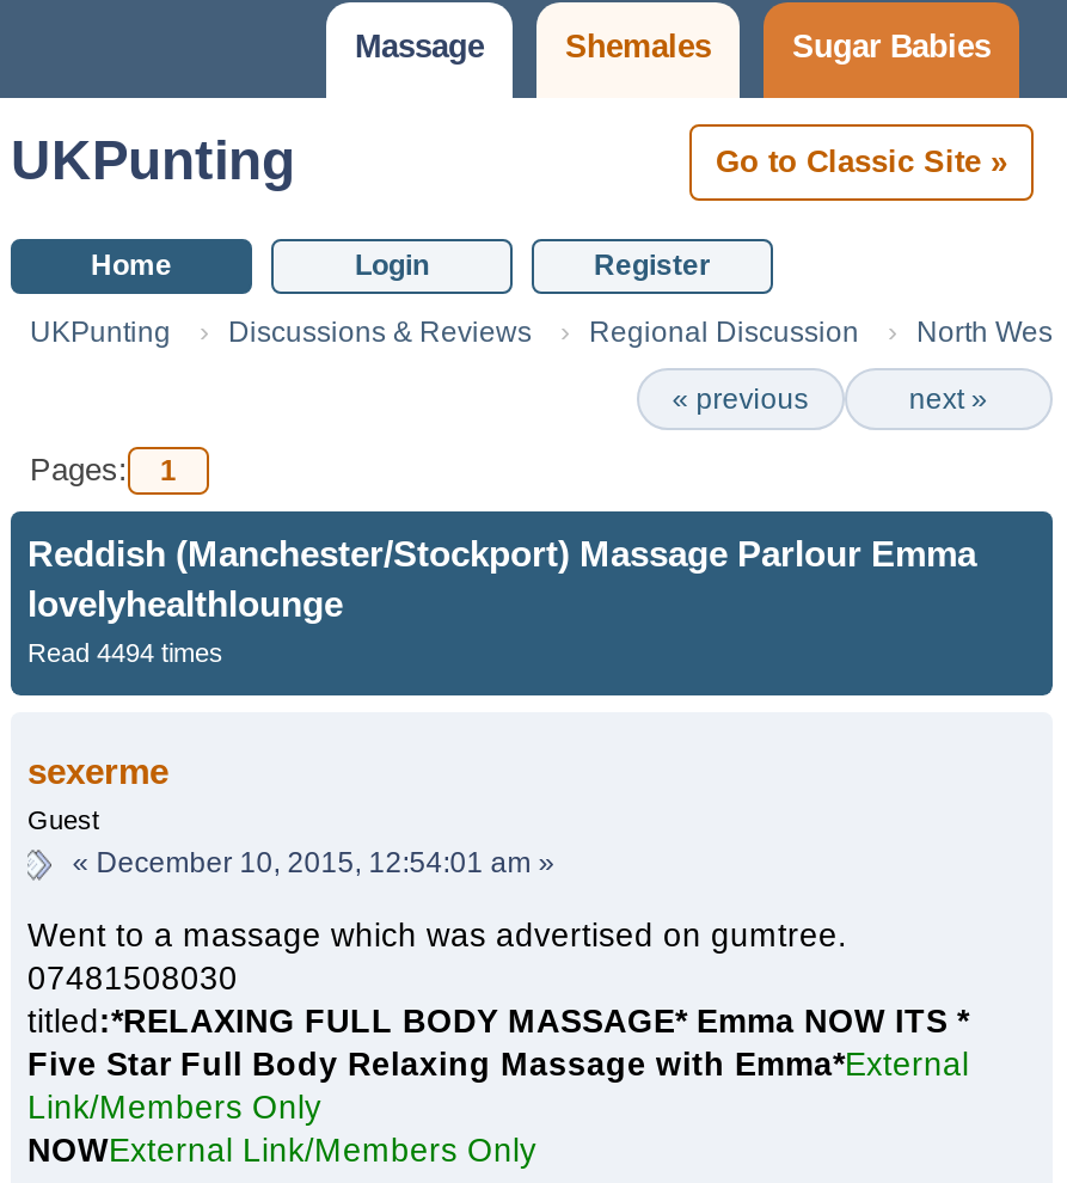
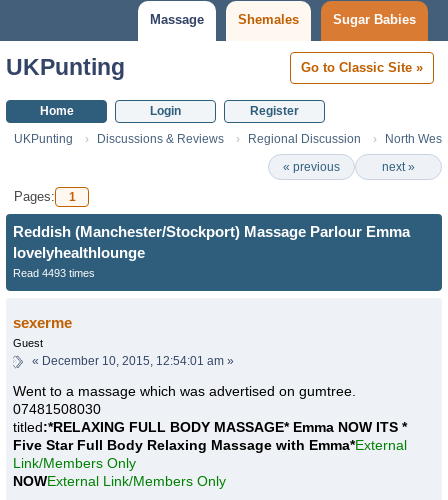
[27,638,223,667] Read 4494 times -> [13,267,95,279] Read 4493 times

